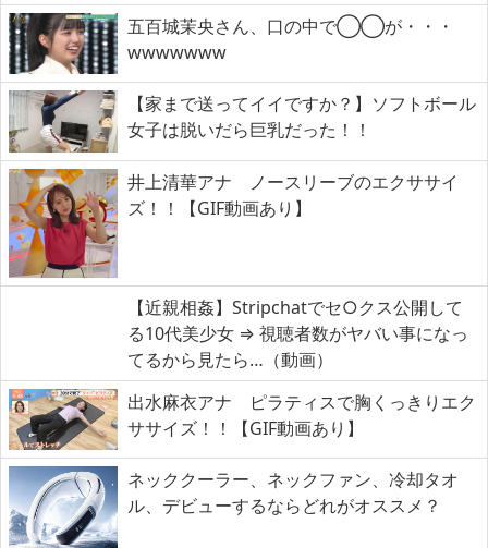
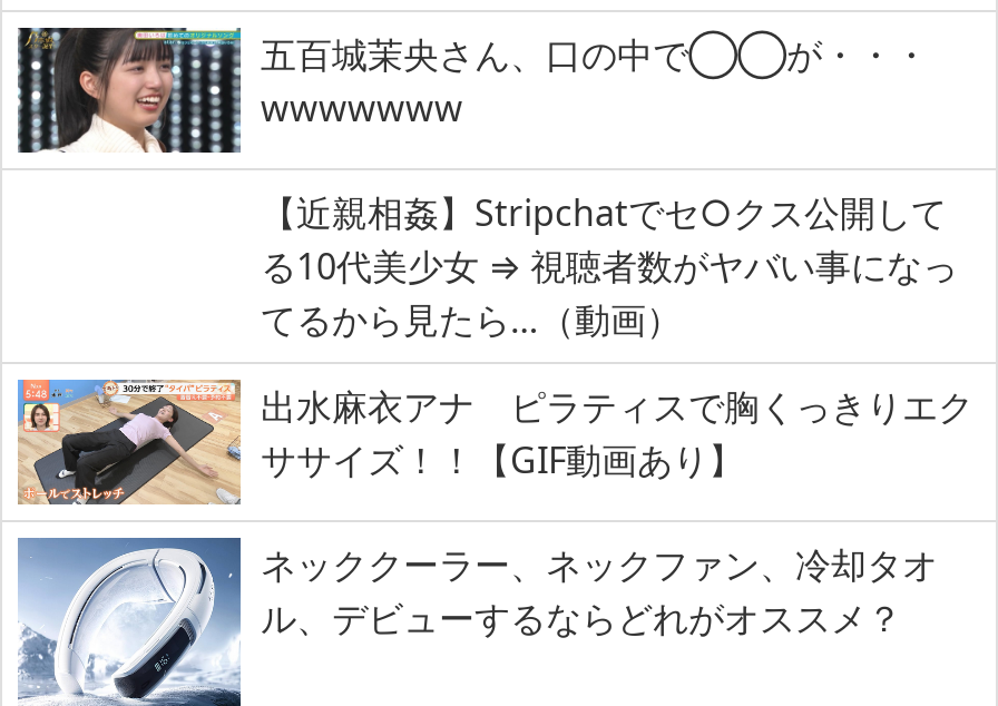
[8,89,476,220] [image] | 【家まで送ってイイですか？】ソフトボール | 女子は脱いだら巨乳だった！！ | 井上清華アナ ノースリーブのエクササイ | ズ！！【GIF動画あり】 -> none
[8,168,118,279] [image] -> none

